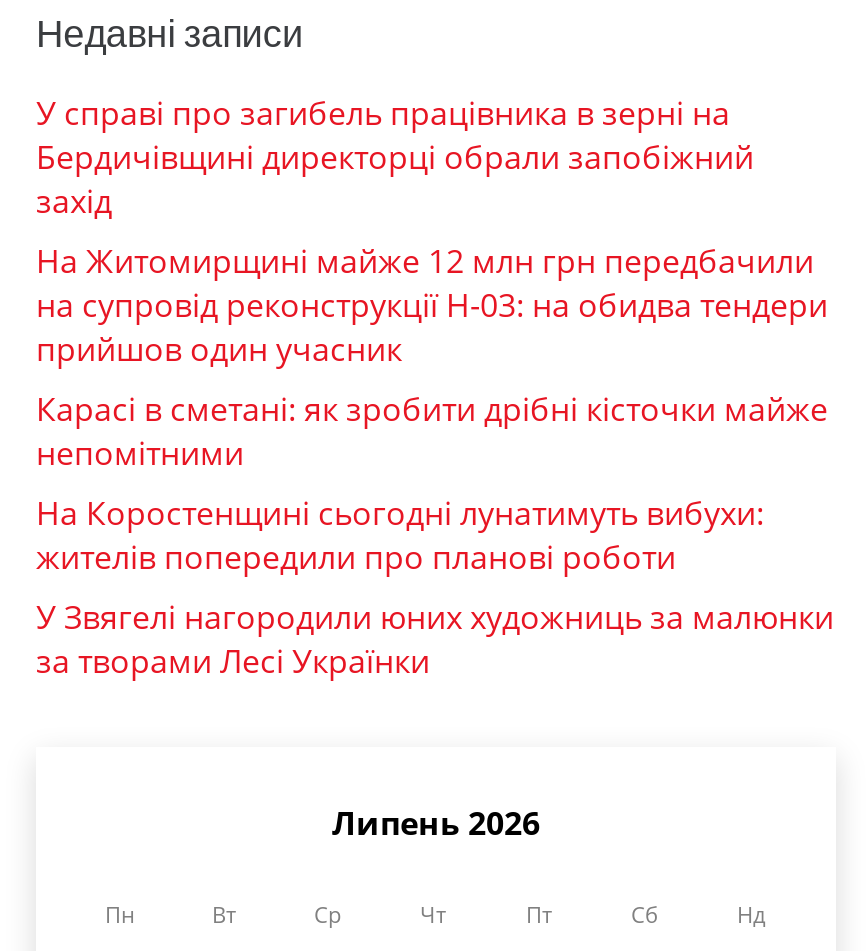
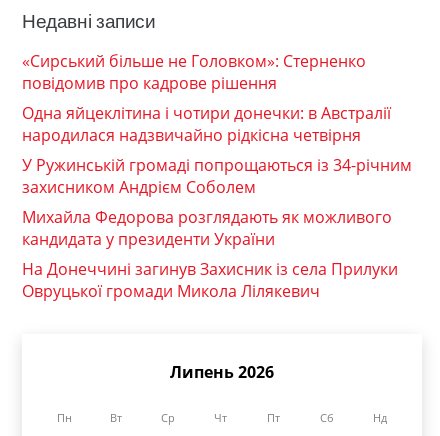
[36,91,834,683] У справі про загибель працівника в зерні на | Бердичівщині директорці обрали запобіжний | захід | На Житомирщині майже 12 млн грн передбачили | на супровід реконструкції Н-03: на обидва тендери | прийшов один учасник | Карасі в сметані: як зробити дрібні кісточки майже | непомітними | На Коростенщині сьогодні лунатимуть вибухи: | жителів попередили про планові роботи | У Звягелі нагородили юних художниць за малюнки | за творами Лесі Українки -> [22,50,412,302] «Сирський більше не Головком»: Стерненко | повідомив про кадрове рішення | Одна яйцеклітина і чотири донечки: в Австралії | народилася надзвичайно рідкісна четвірня | У Ружинській громаді попрощаються із 34-річним | захисником Андрієм Соболем | Михайла Федорова розглядають як можливого | кандидата у президенти України | На Донеччині загинув Захисник із села Прилуки | Овруцької громади Микола Лілякевич

